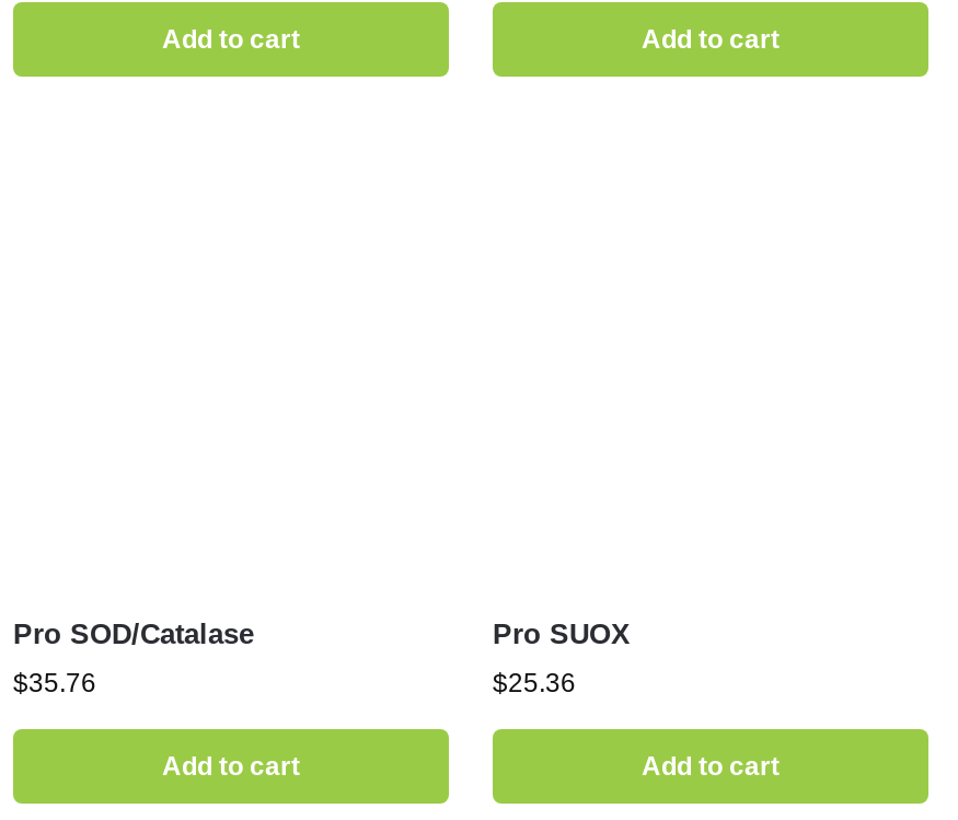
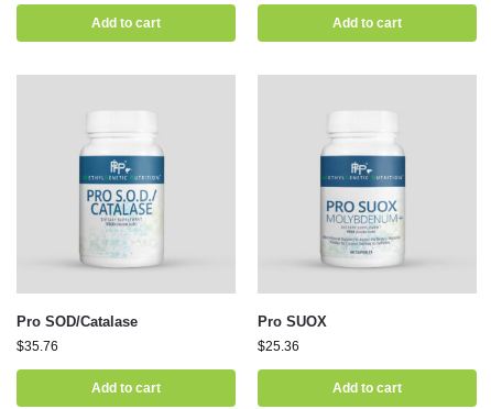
none -> [17,75,236,294] [image]
none -> [258,75,477,294] [image]

